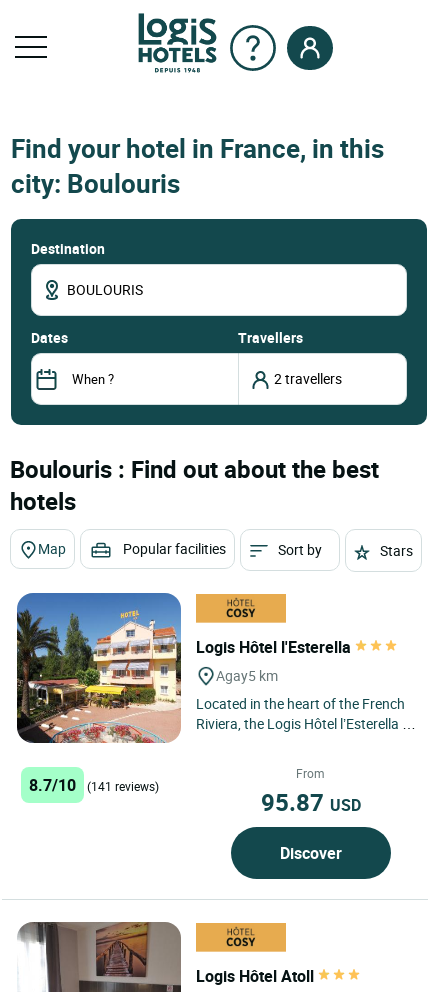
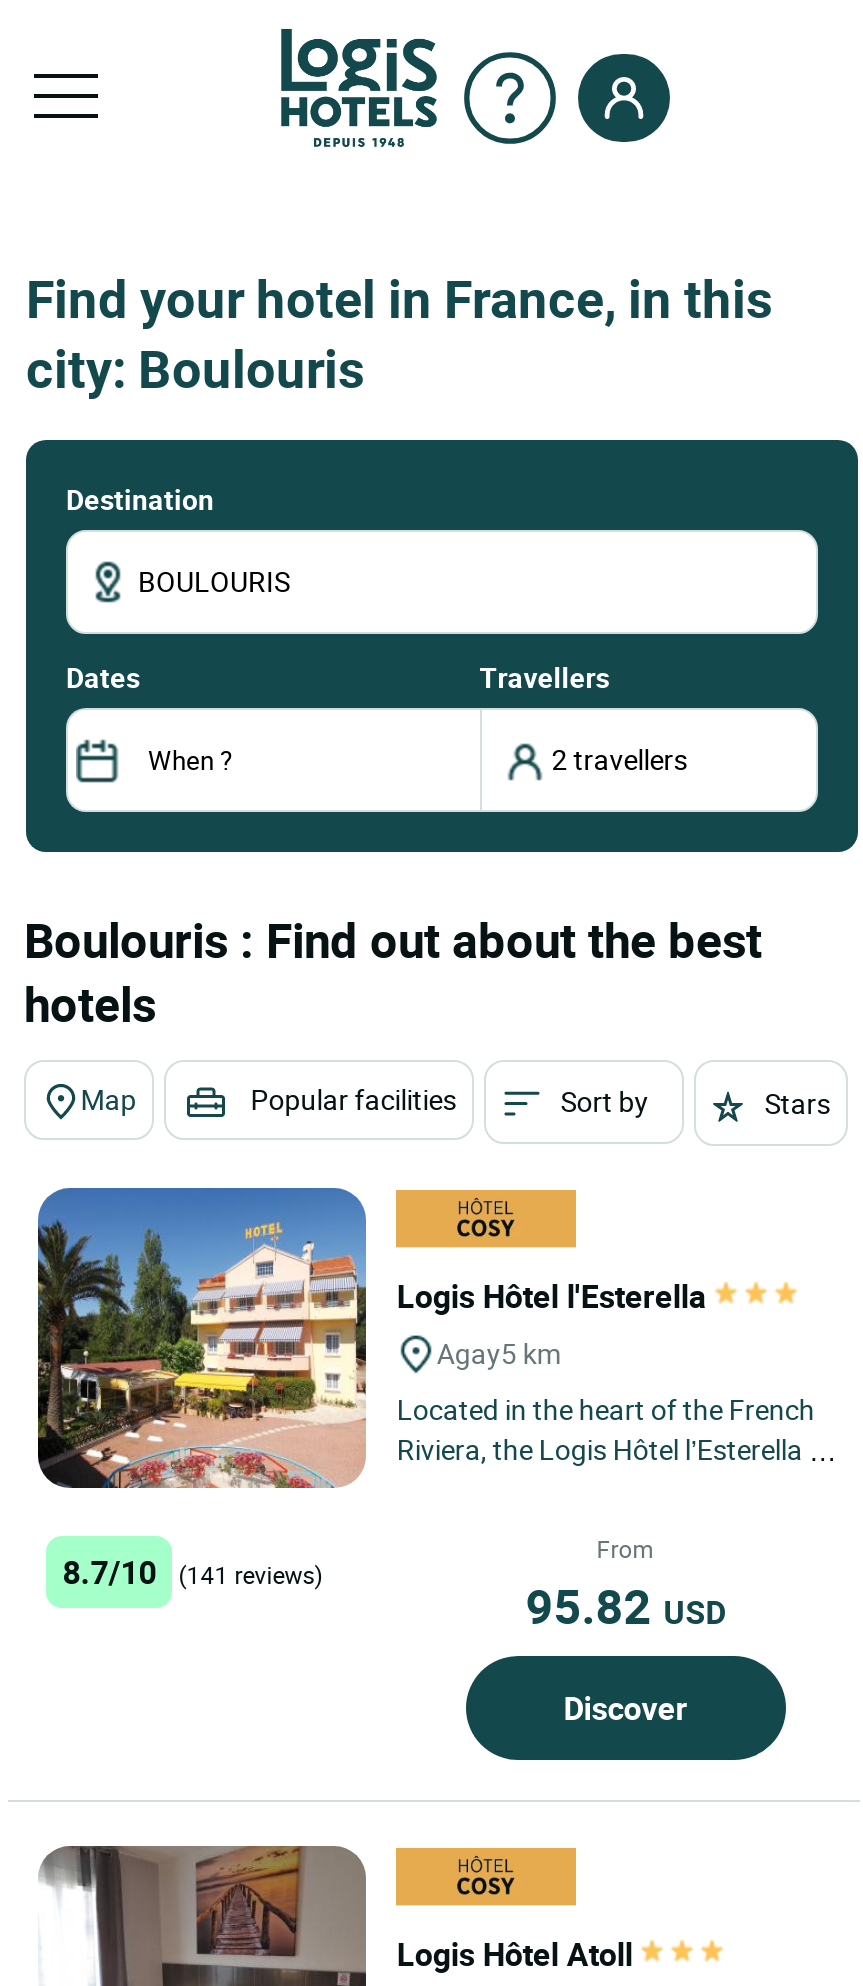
[261,786,361,818] 95.87 USD -> [525,1574,725,1638] 95.82 USD

